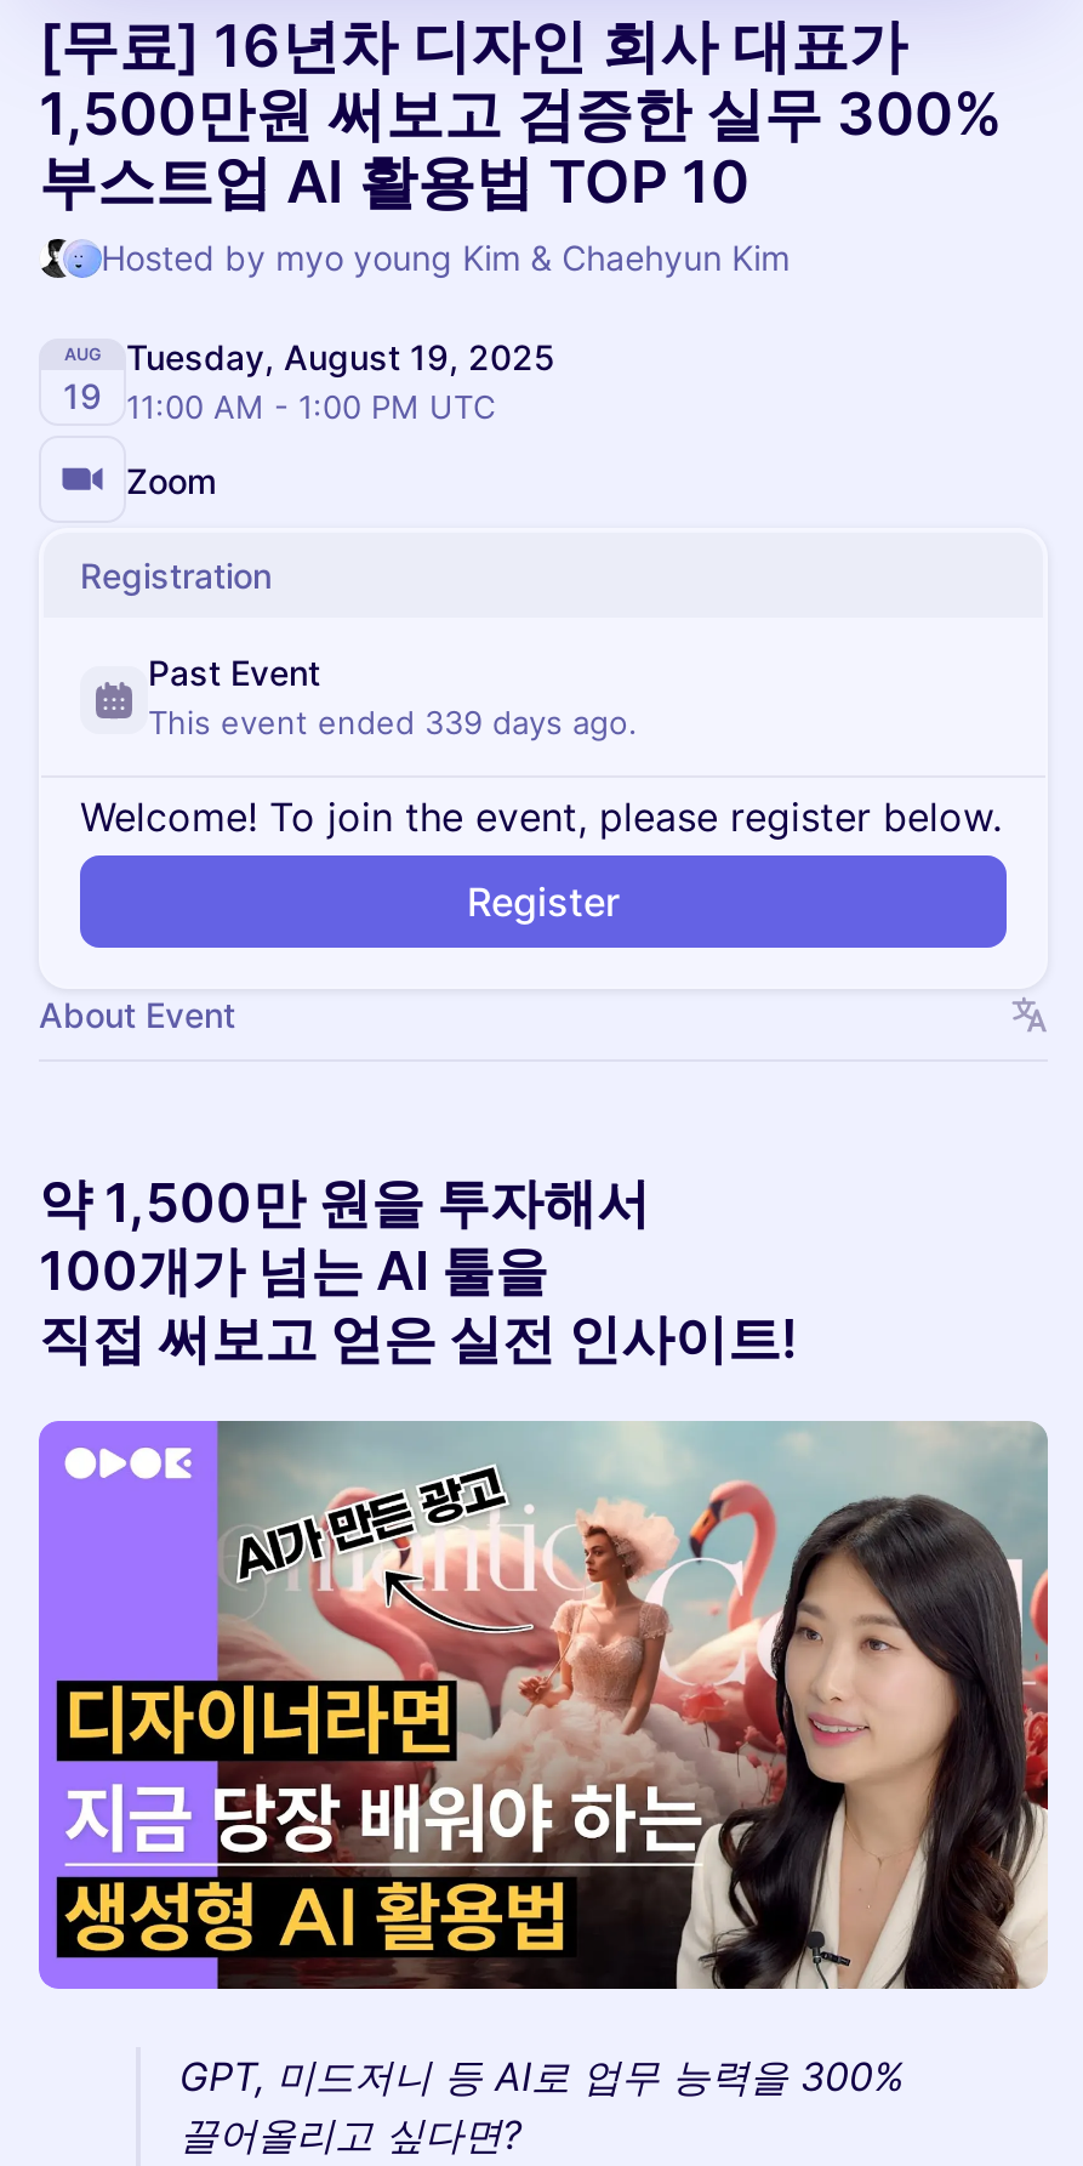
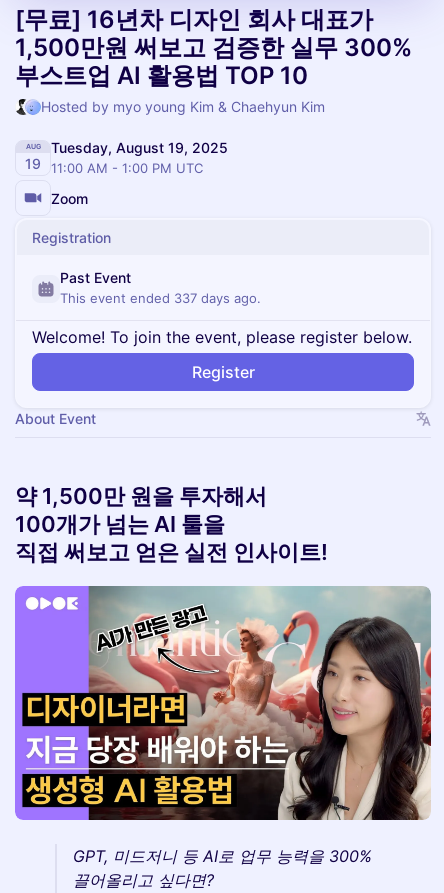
[148,703,638,741] This event ended 339 days ago. -> [60,290,261,306] This event ended 337 days ago.

